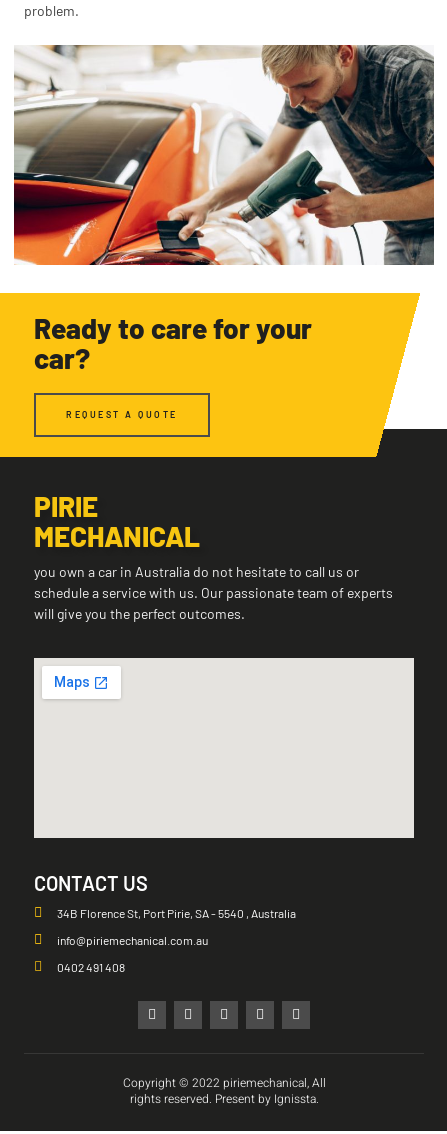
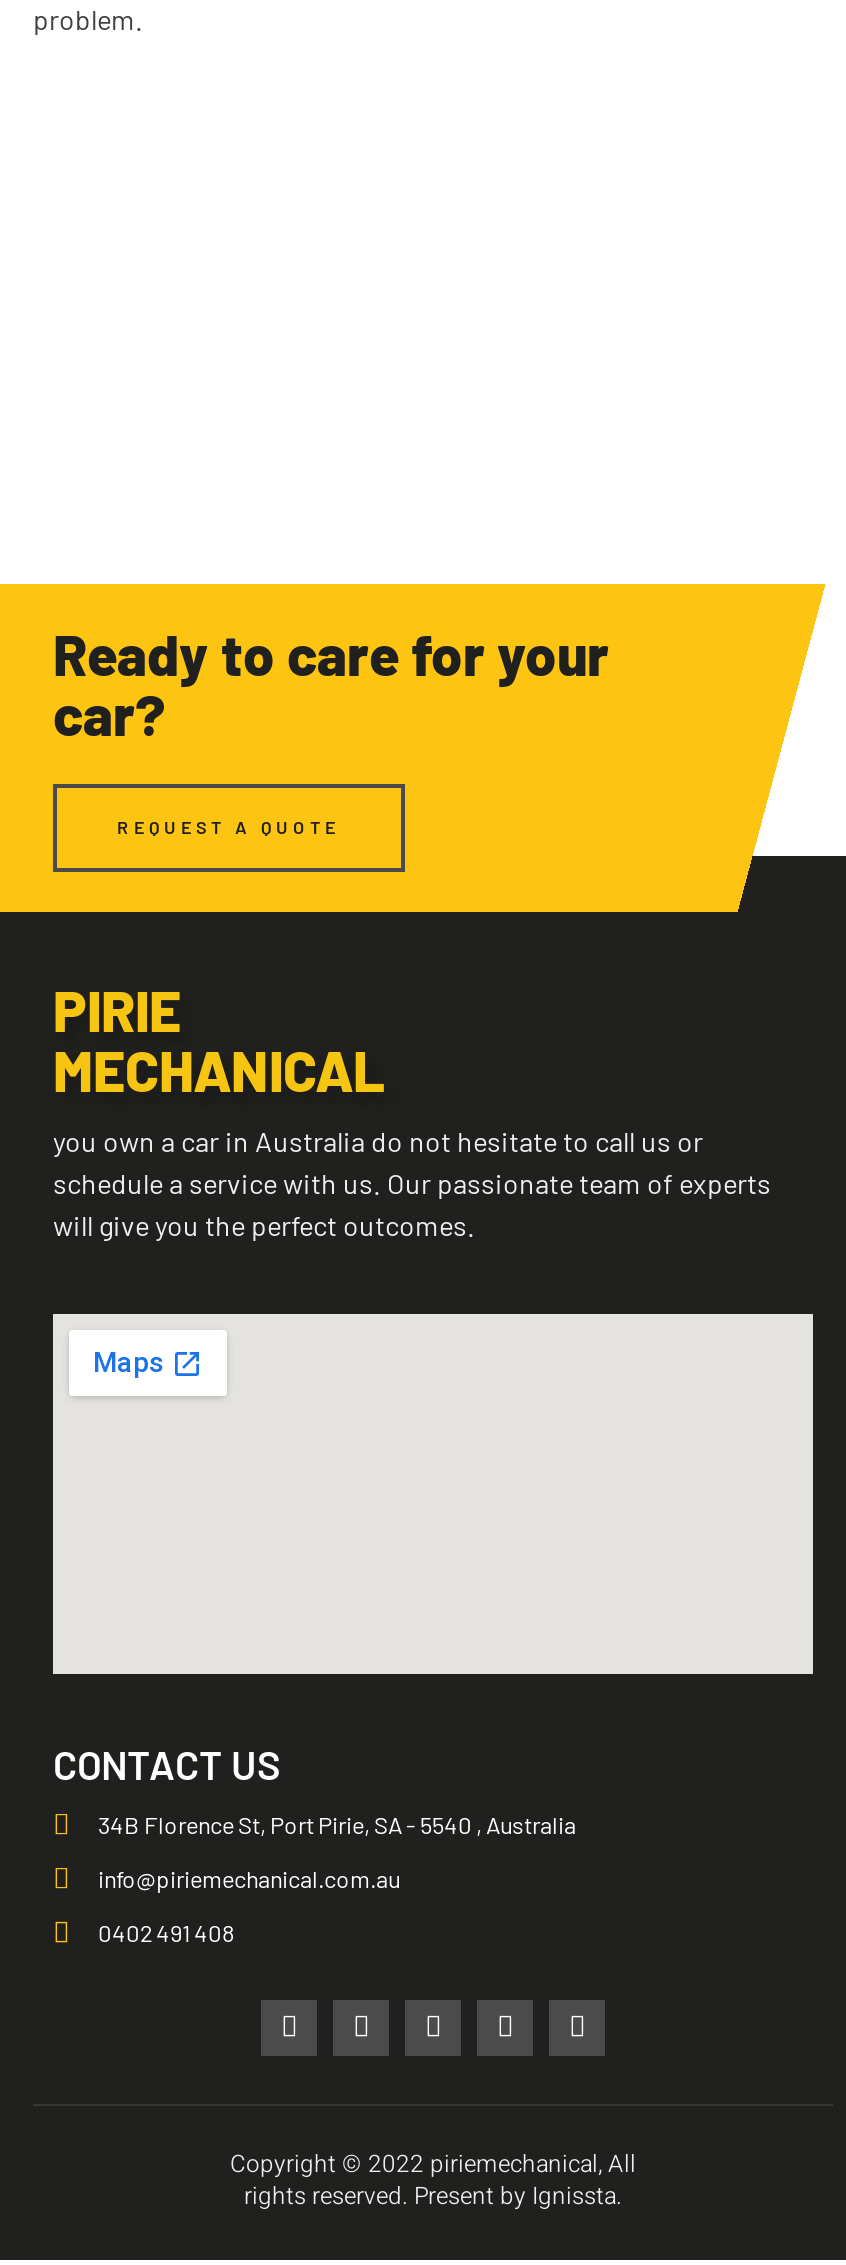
[13,44,435,266] [image] -> none

